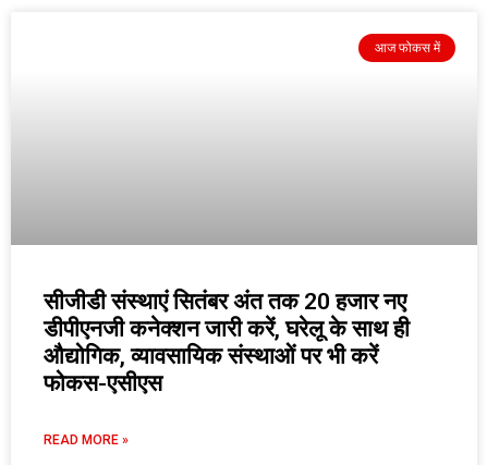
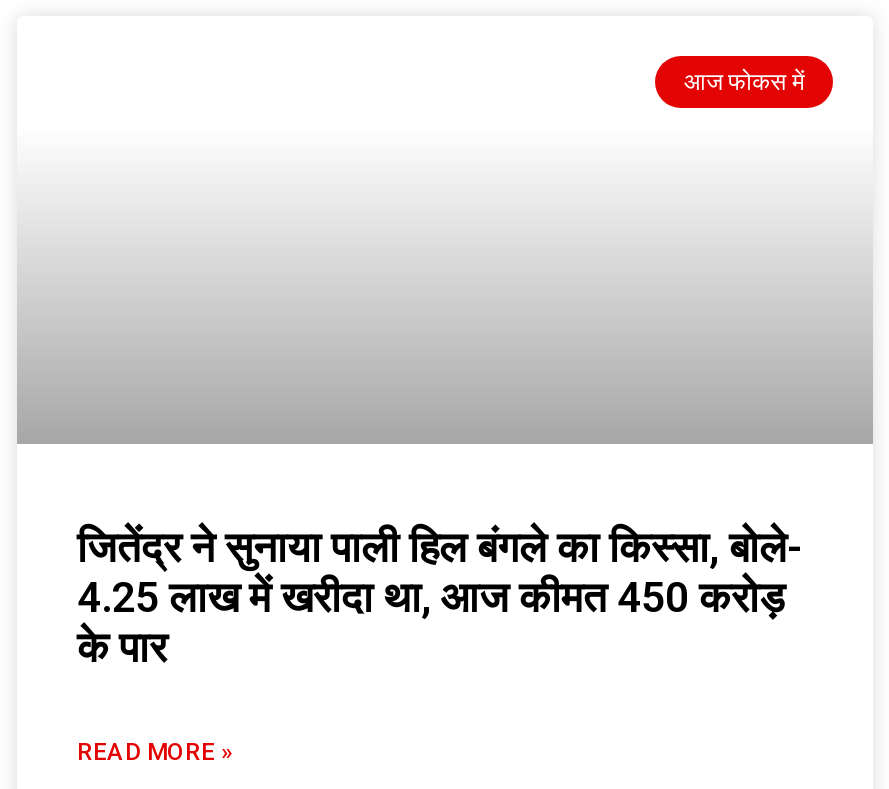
[44,288,410,396] सीजीडी संस्थाएं सितंबर अंत तक 20 हजार नए | डीपीएनजी कनेक्शन जारी करें, घरेलू के साथ ही | औद्योगिक, व्यावसायिक संस्थाओं पर भी करें | फोकस-एसीएस -> [77,524,803,672] जितेंद्र ने सुनाया पाली हिल बंगले का किस्सा, बोले- | 4.25 लाख में खरीदा था, आज कीमत 450 करोड़ | के पार

